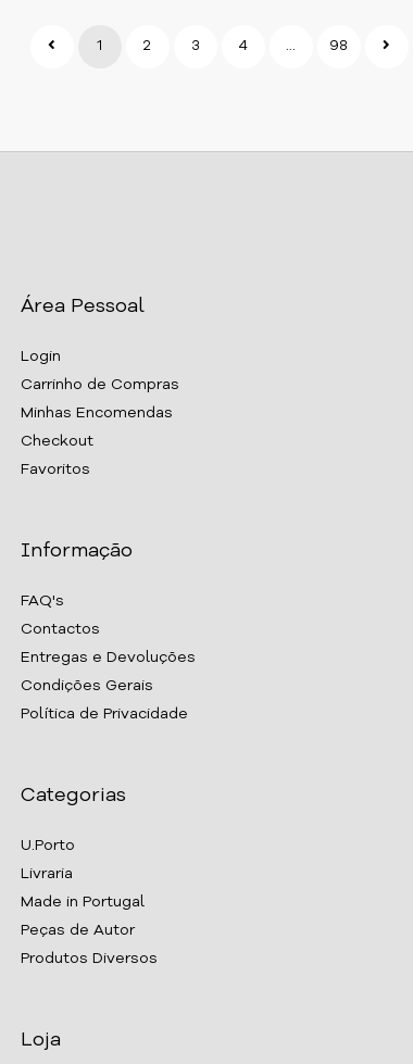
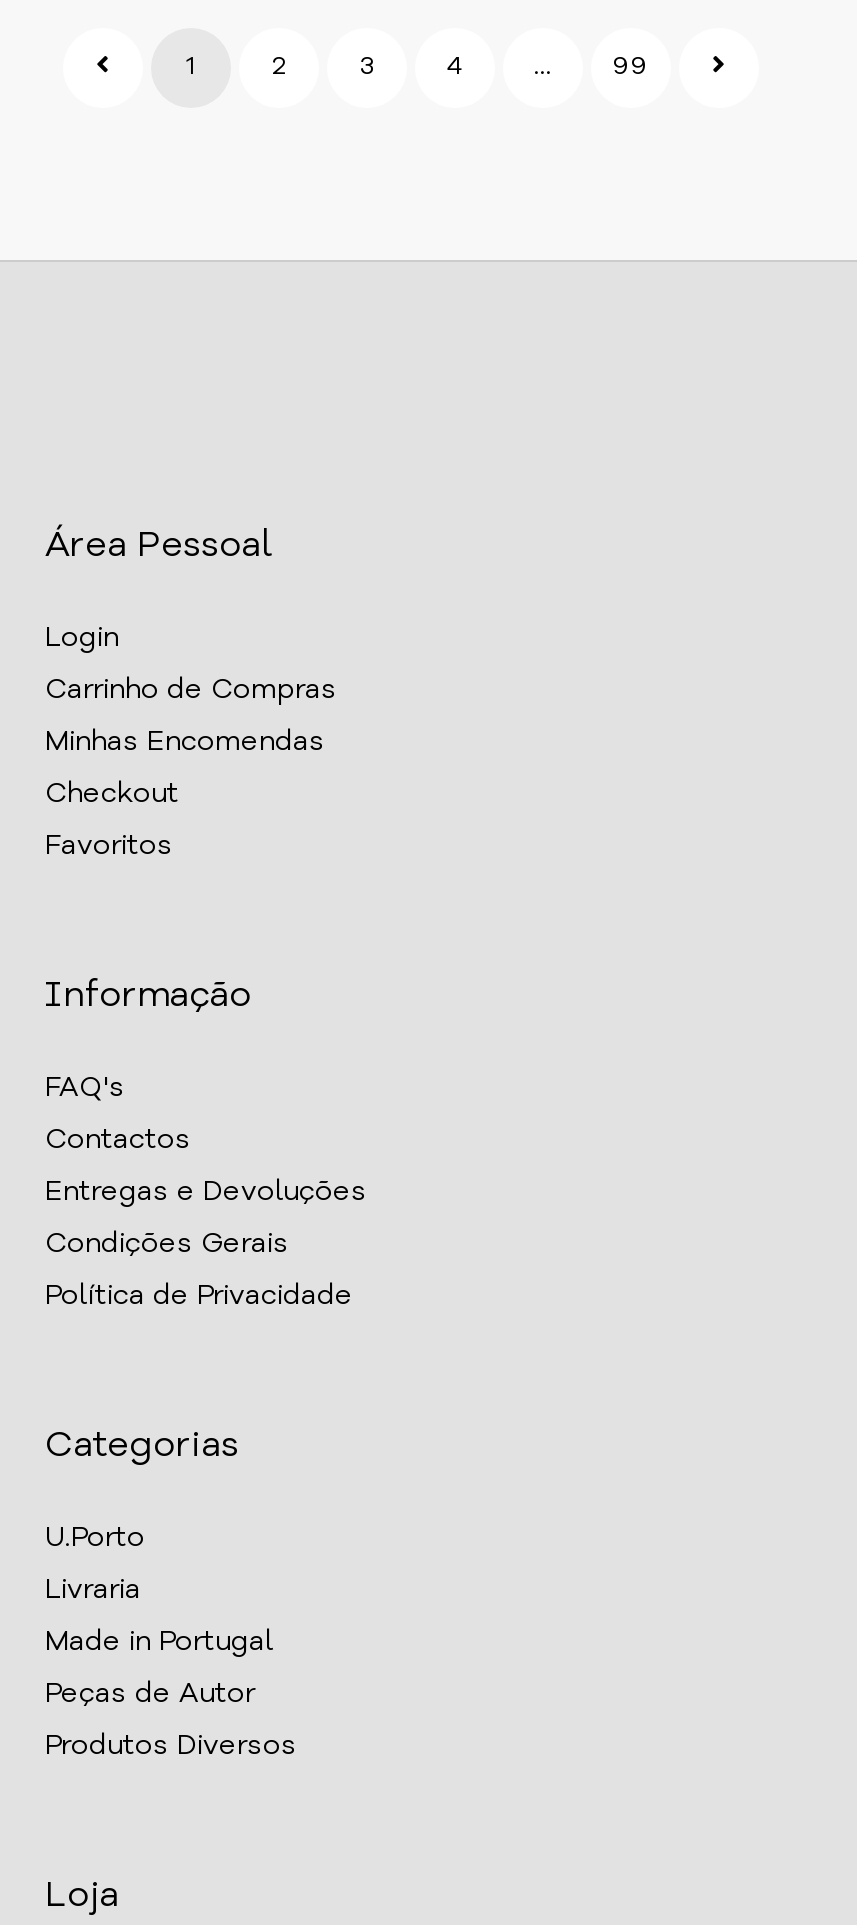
[330,39,348,53] 98 -> [613,53,649,79] 99

